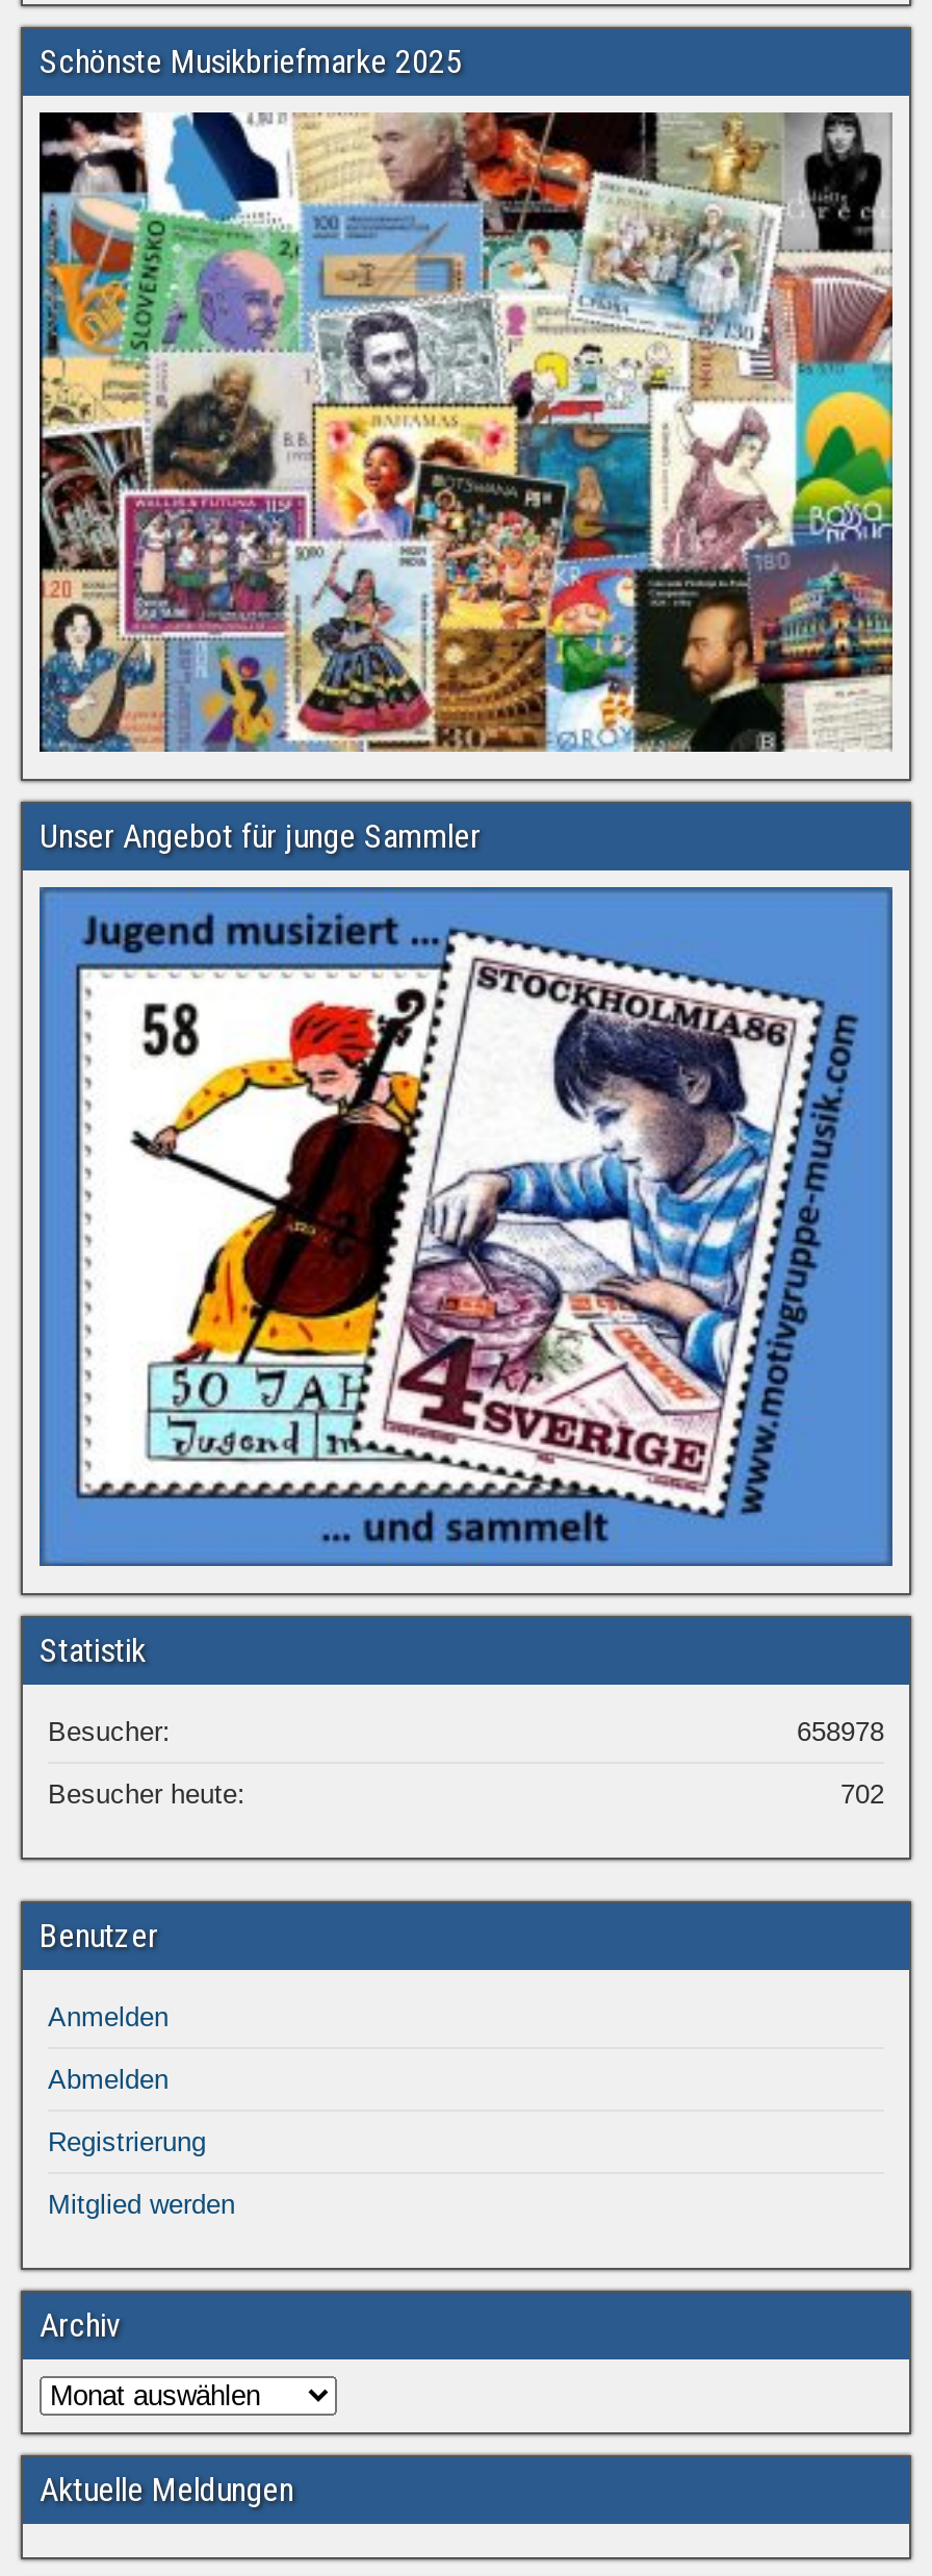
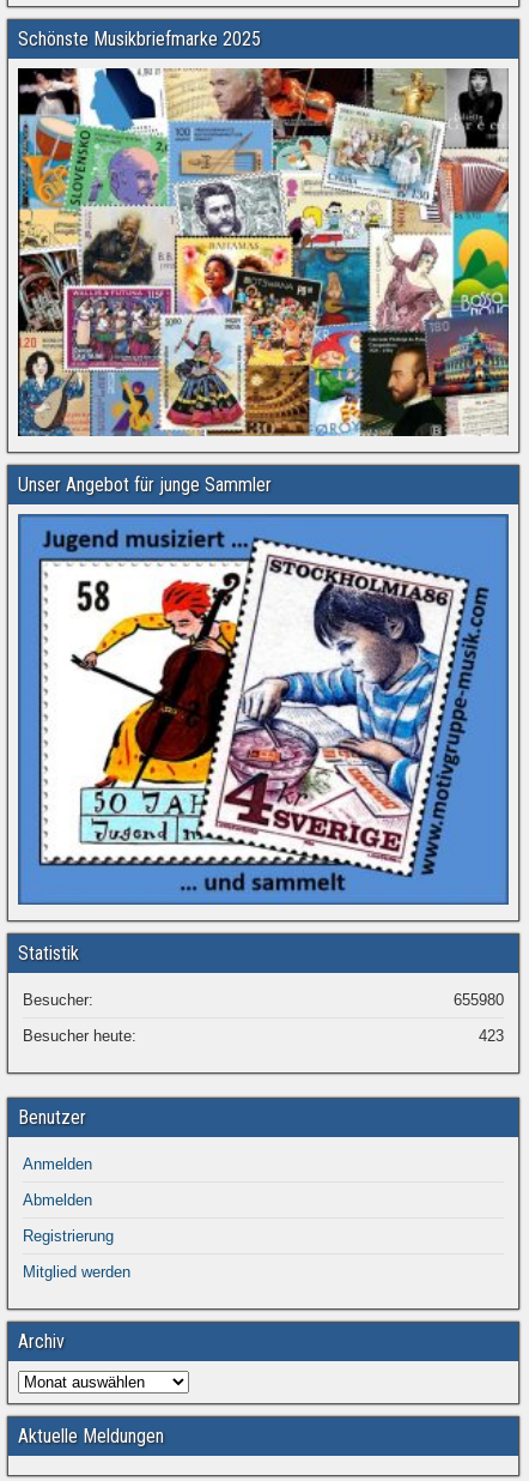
[797,1716,884,1748] 658978 -> [454,991,504,1009] 655980
[840,1779,884,1810] 702 -> [479,1027,504,1045] 423

